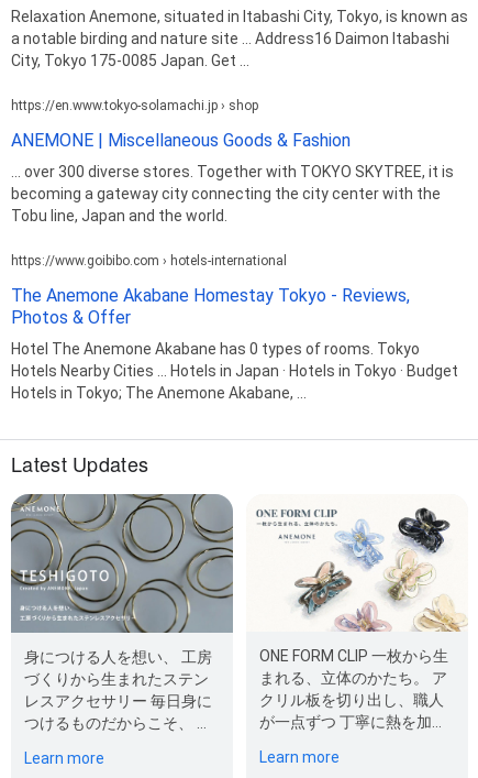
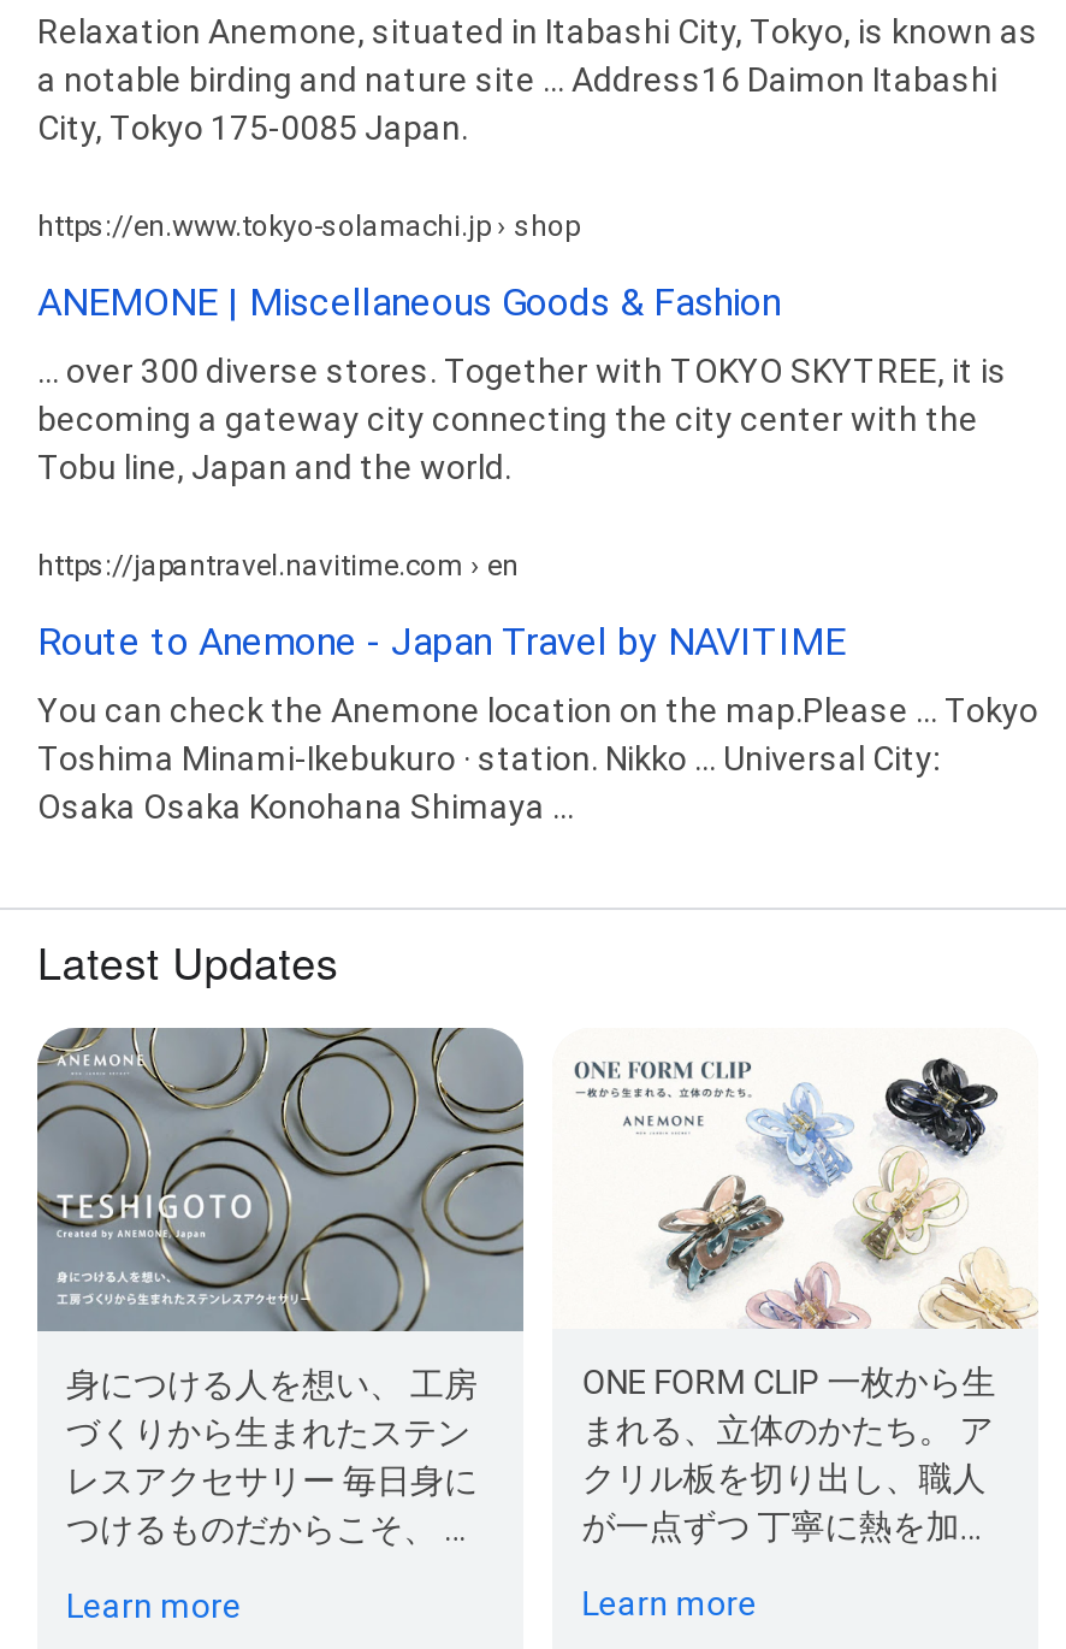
[11,51,249,69] City, Tokyo 175-0085 Japan. Get ... -> [37,108,468,146] City, Tokyo 175-0085 Japan.
[11,253,287,268] https://www.goibibo.com › hotels-international -> [37,548,519,582] https://japantravel.navitime.com › en
[11,285,410,328] The Anemone Akabane Homestay Tokyo - Reviews, | Photos & Offer -> [37,618,846,664] Route to Anemone - Japan Travel by NAVITIME
[11,340,458,401] Hotel The Anemone Akabane has 0 types of rooms. Tokyo | Hotels Nearby Cities ... Hotels in Japan · Hotels in Tokyo · Budget | Hotels in Tokyo; The Anemone Akabane, ... -> [37,690,1038,825] You can check the Anemone location on the map.Please ... Tokyo | Toshima Minami-Ikebukuro · station. Nikko ... Universal City: | Osaka Osaka Konohana Shimaya ...

